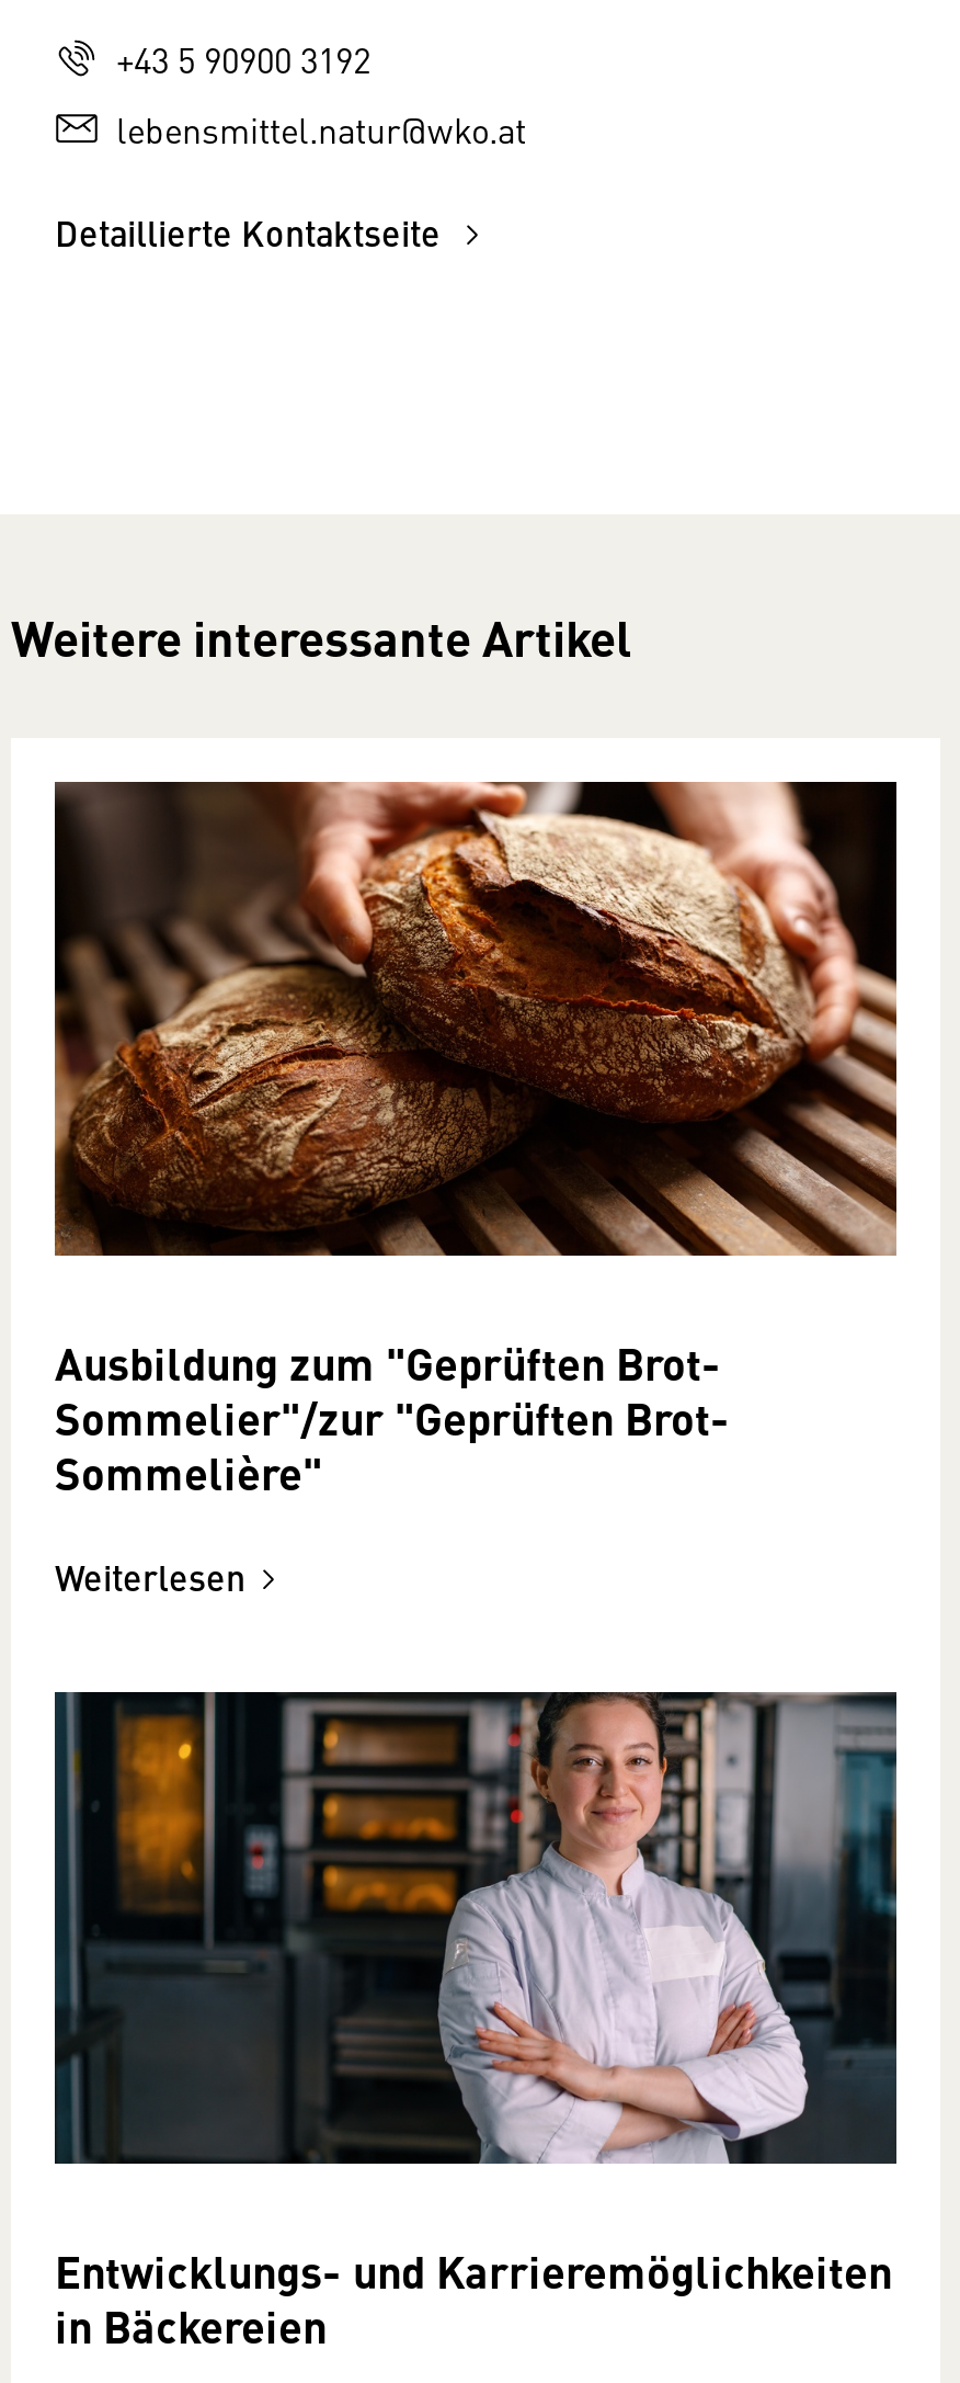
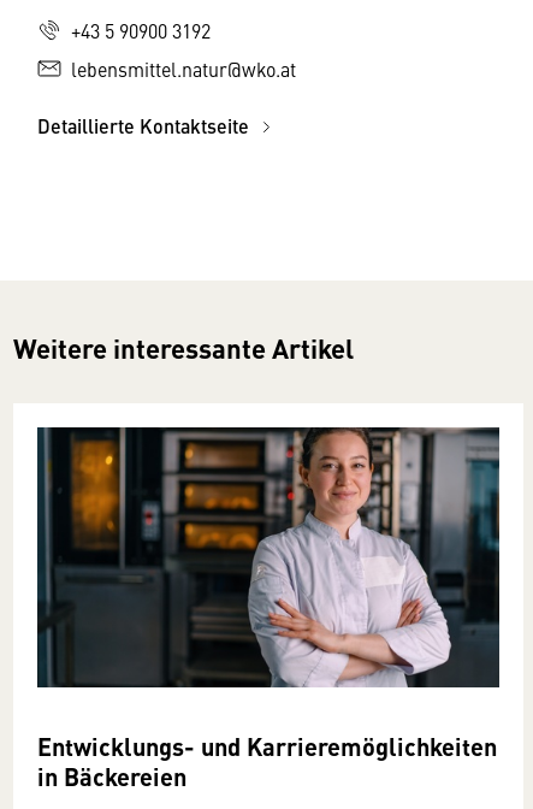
[53,780,899,1602] [image] | Ausbildung zum "Geprüften Brot- | Sommelier"/zur "Geprüften Brot- | Sommelière" | Weiterlesen -> none

